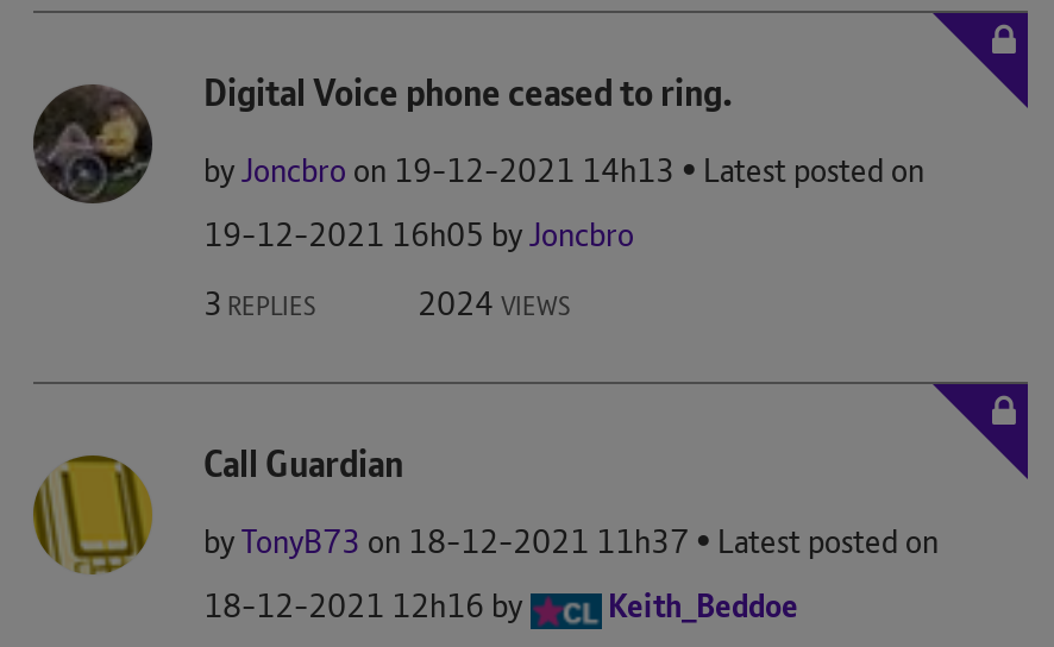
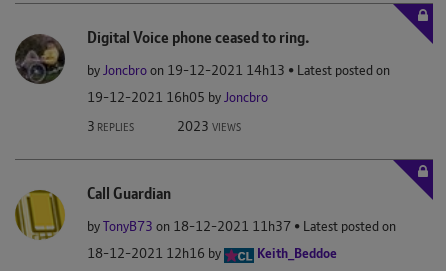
[418,283,570,326] 2024 VIEWS -> [176,117,240,135] 2023 VIEWS

